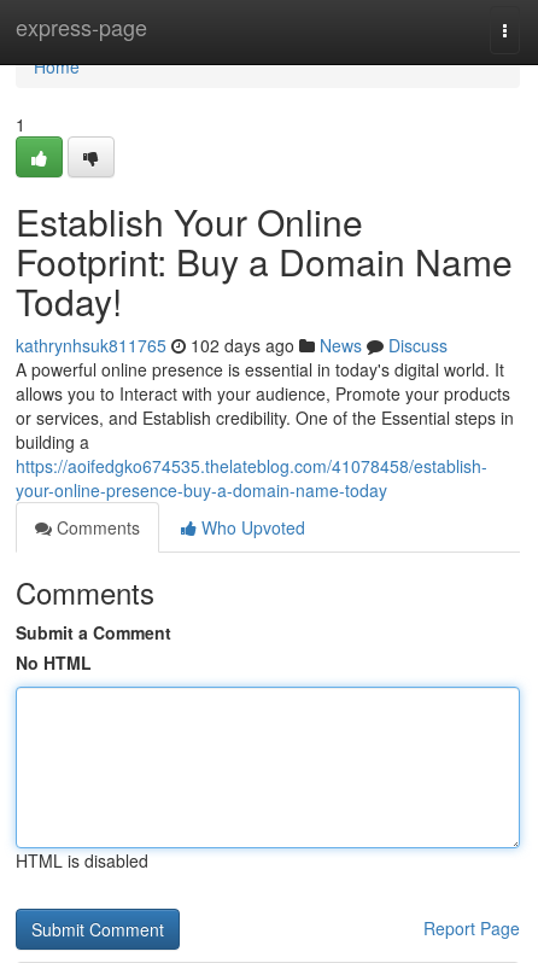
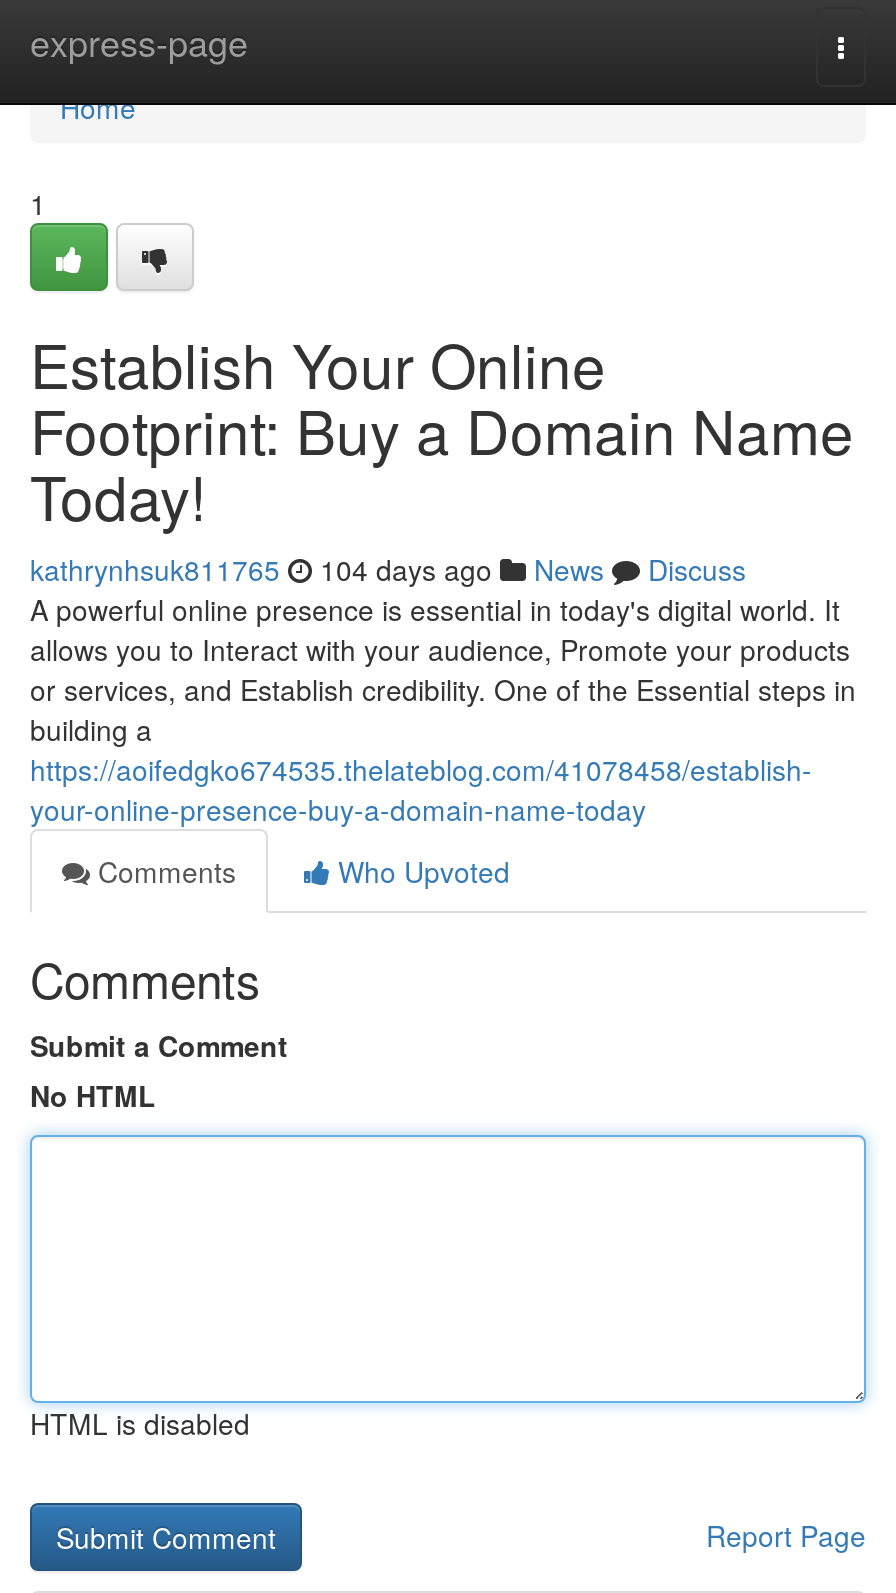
[16,333,448,357] kathrynhsuk811765 102 days ago News Discuss -> [30,549,746,589] kathrynhsuk811765 104 days ago News Discuss

